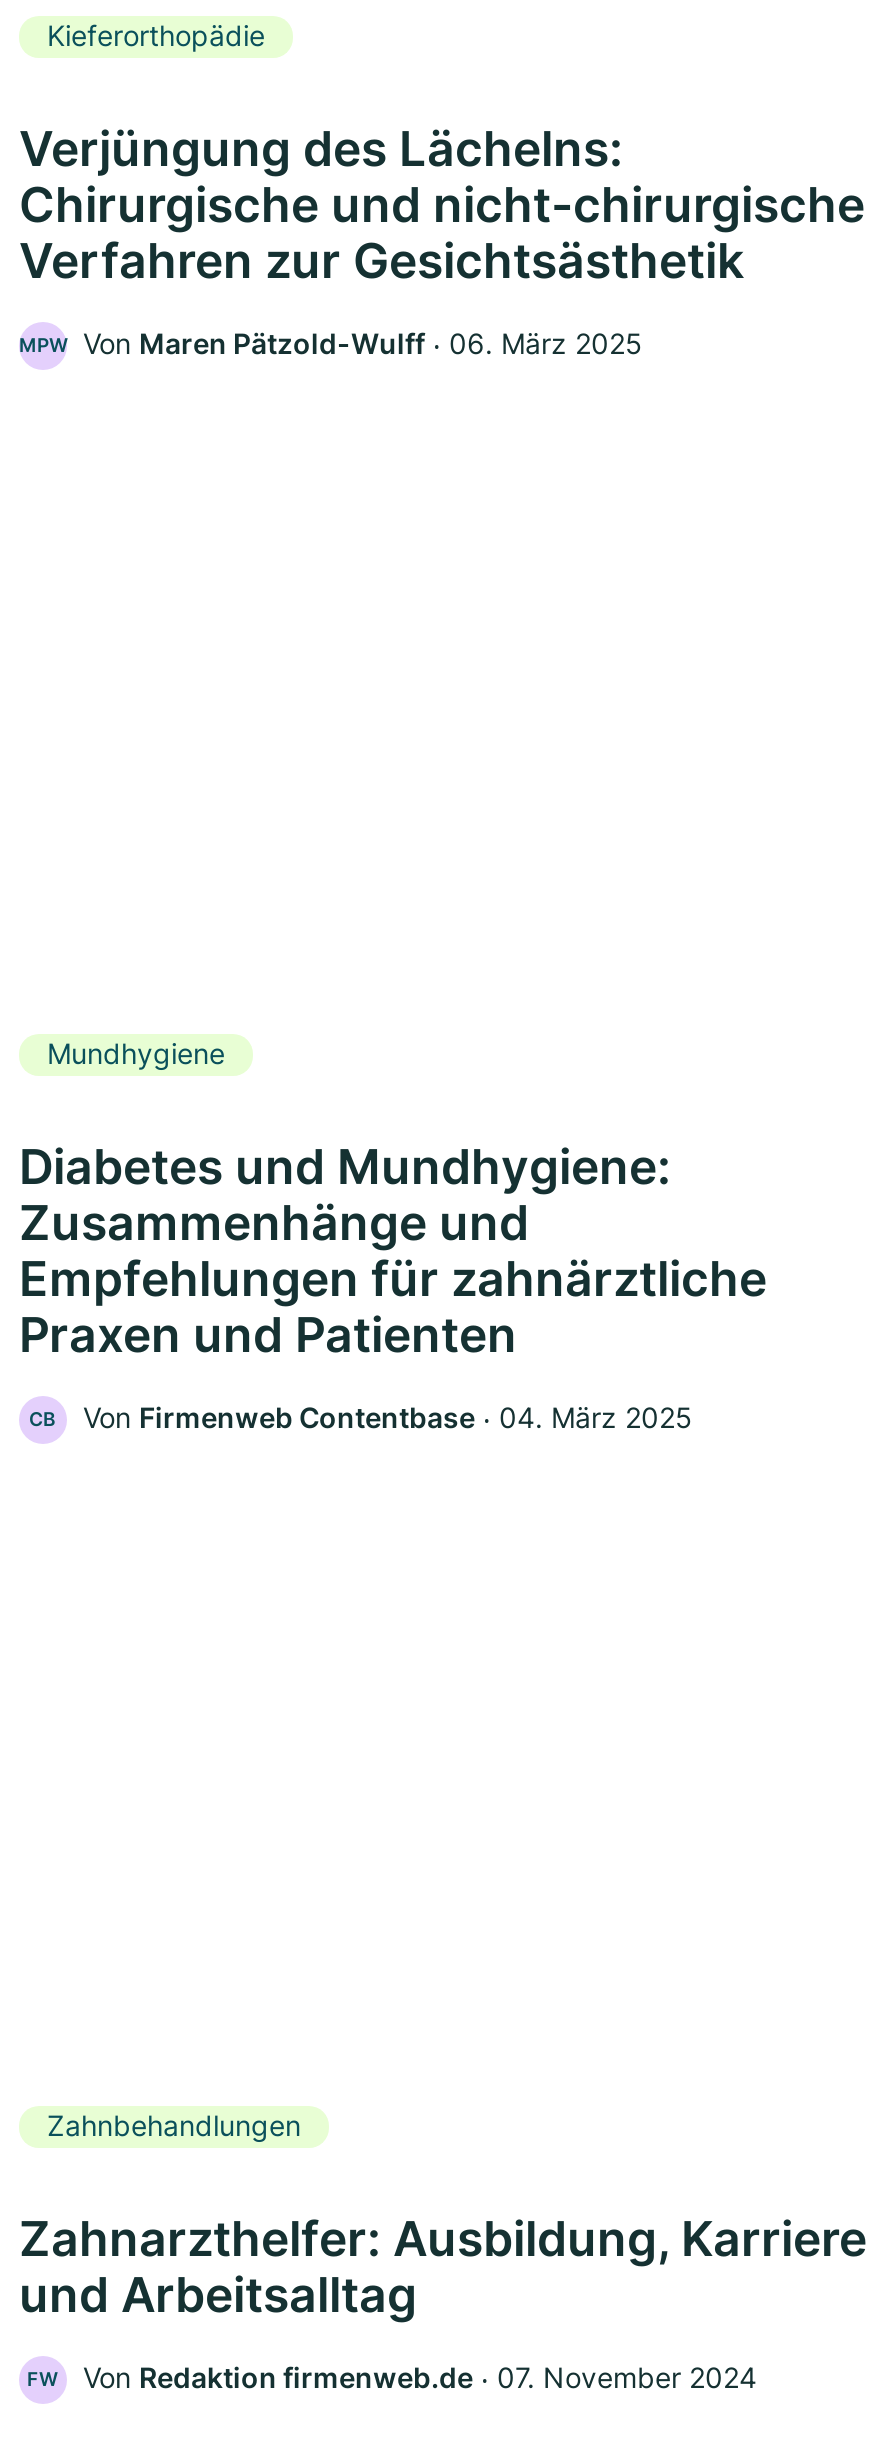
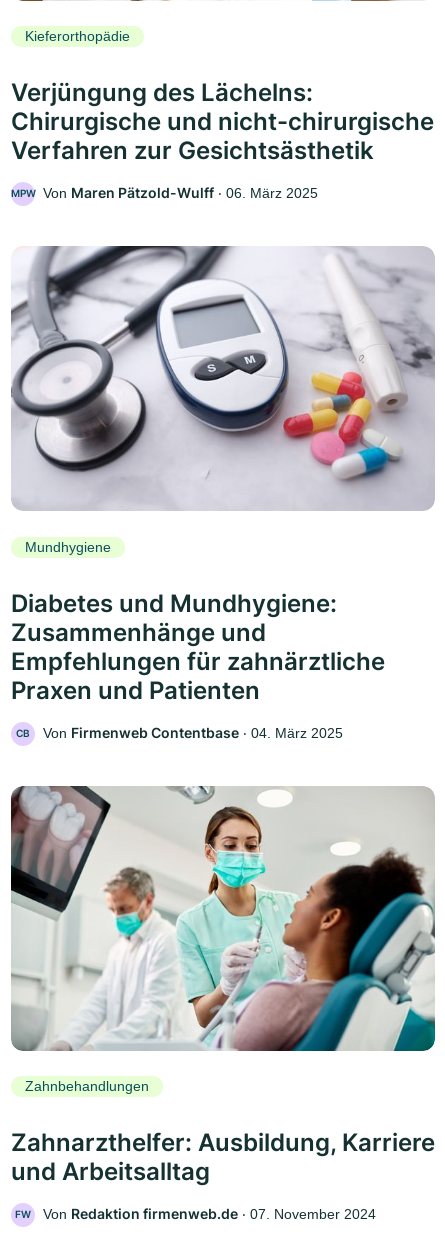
none -> [10,245,436,511] [image]
none -> [10,785,436,1052] [image]

